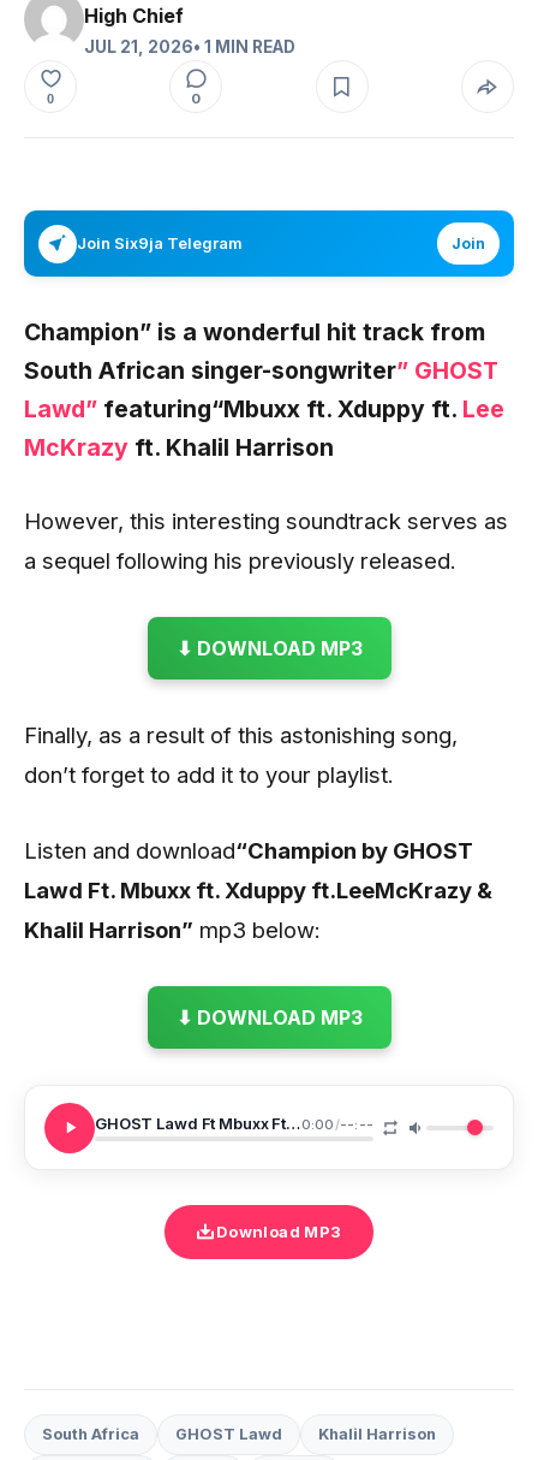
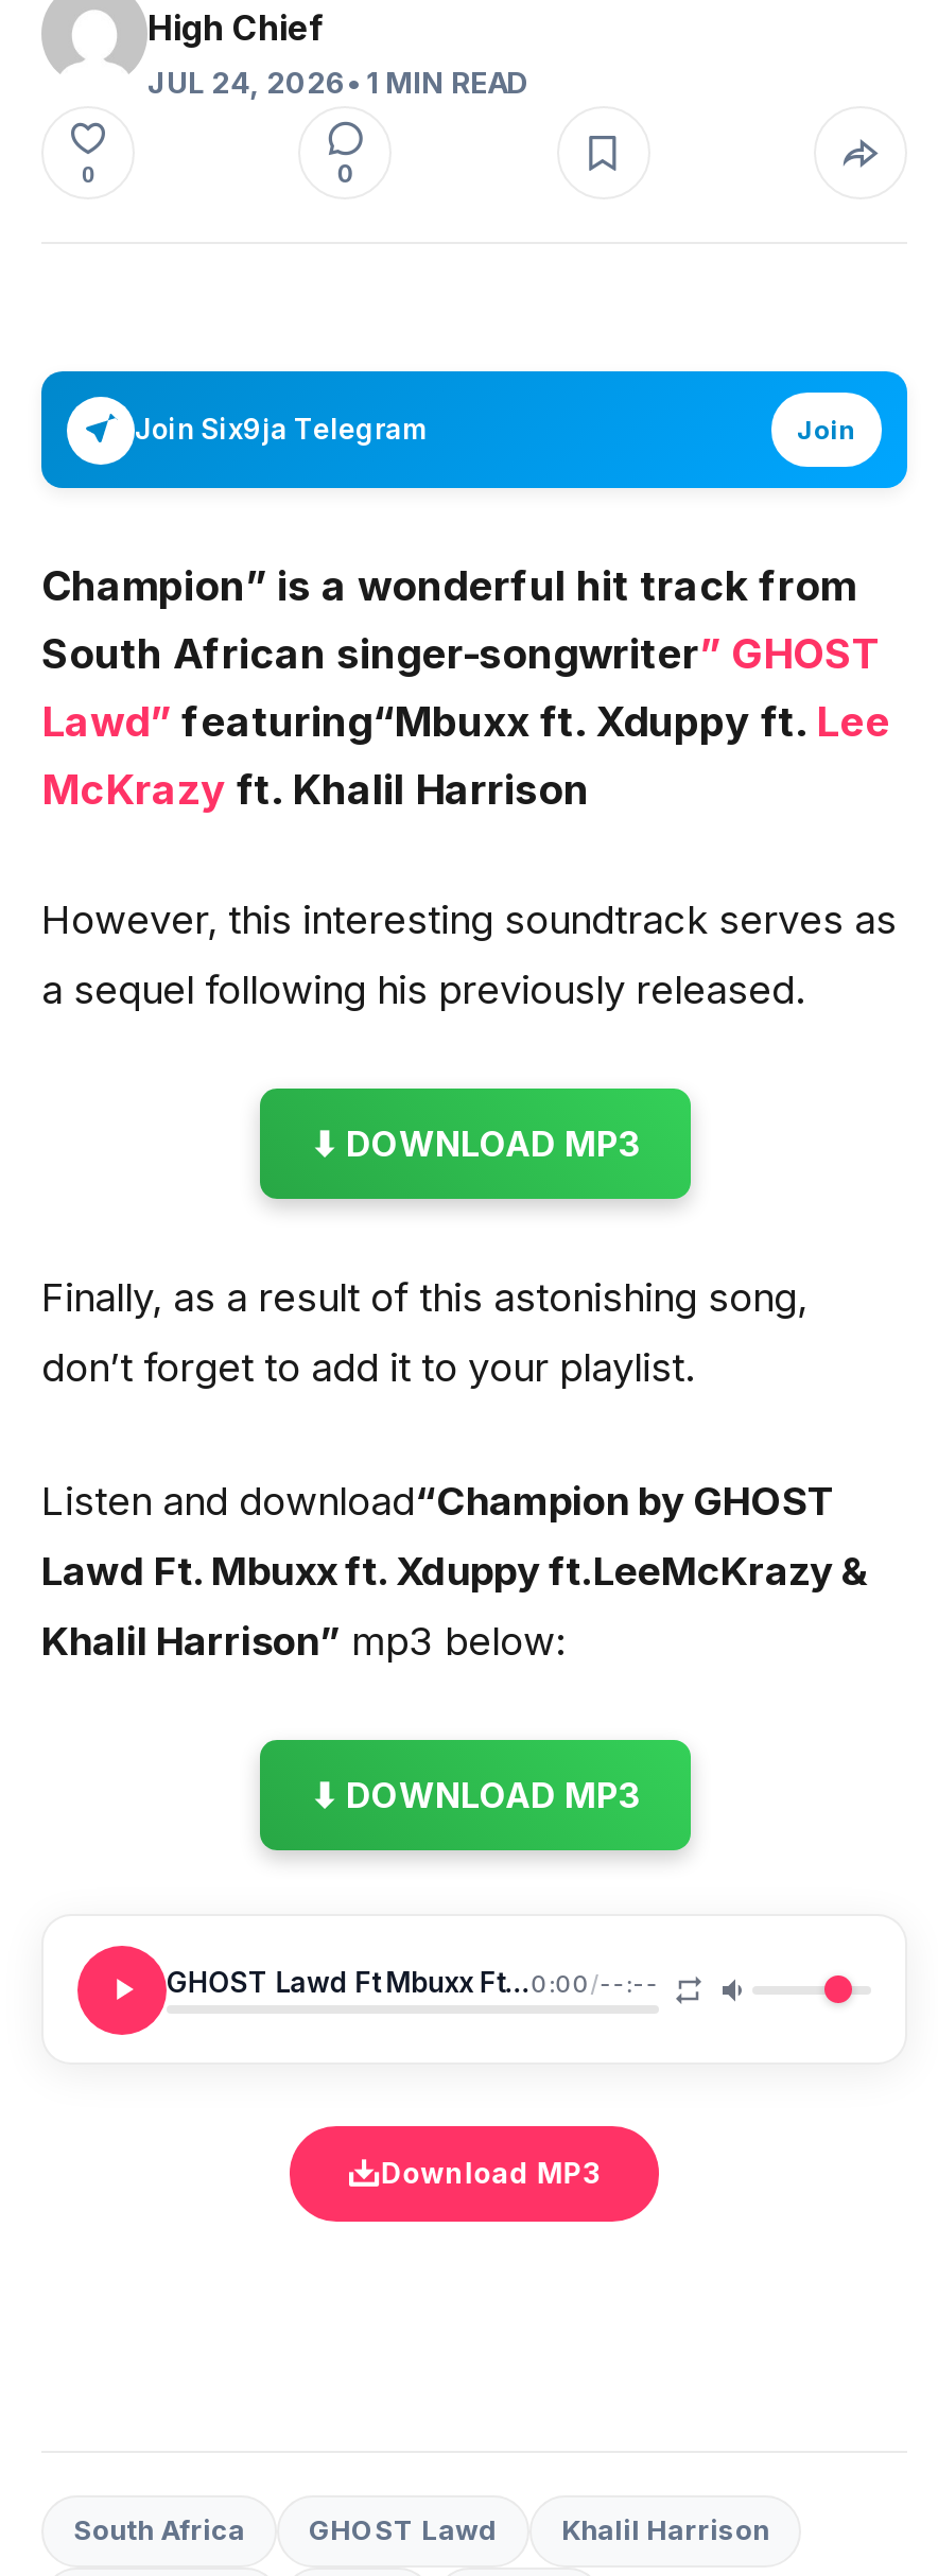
[84,37,295,57] JUL 21, 2026 • 1 MIN READ -> [147,66,527,100] JUL 24, 2026 • 1 MIN READ

